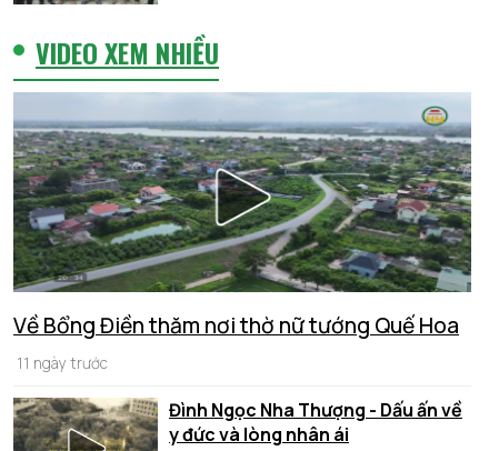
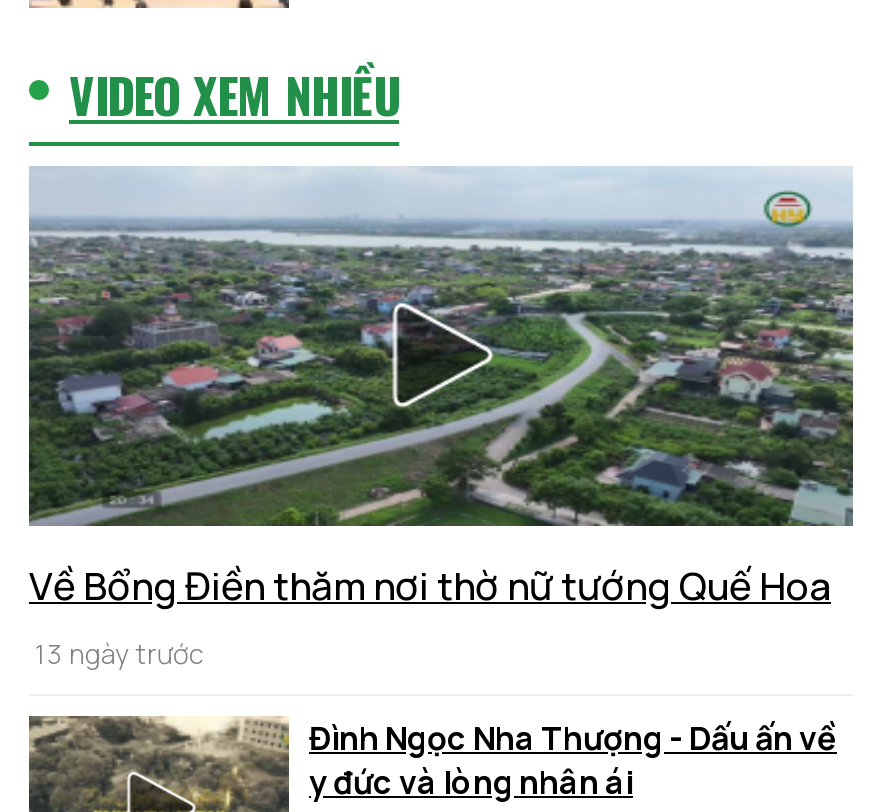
[13,353,108,373] 11 ngày trước -> [29,635,203,671] 13 ngày trước

